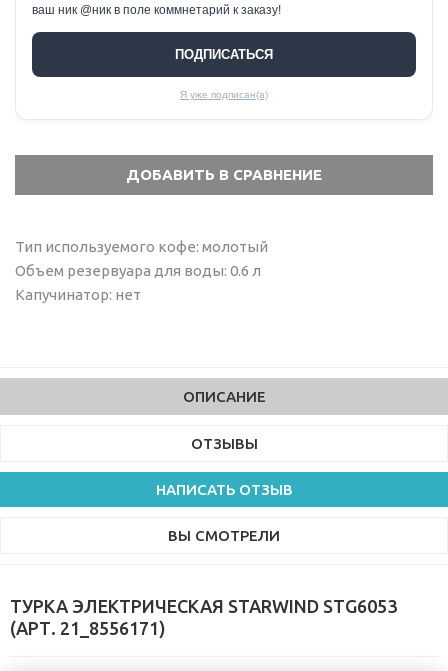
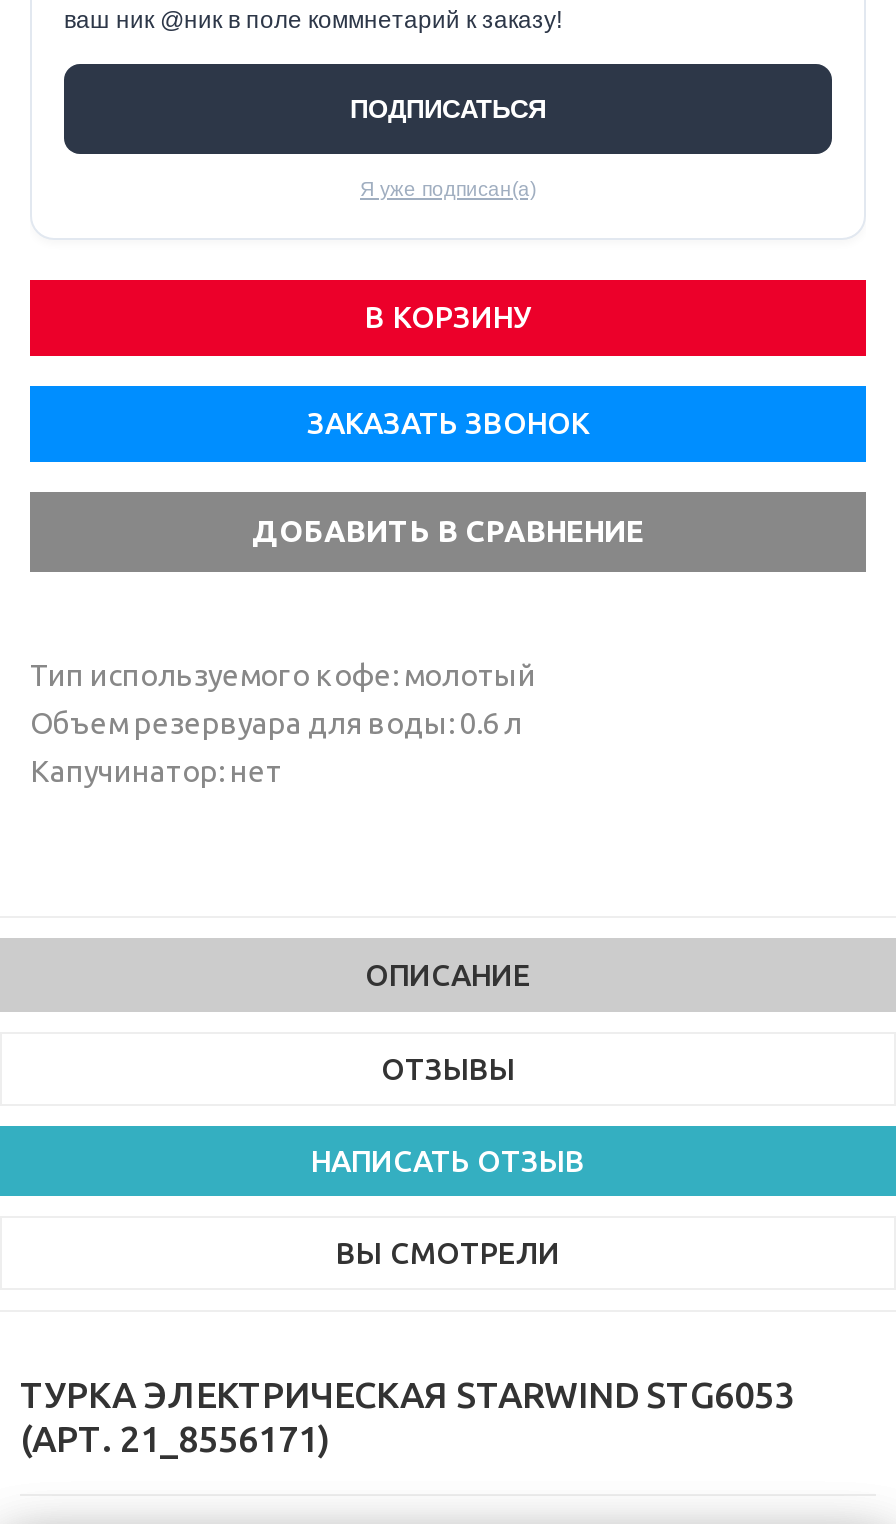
none -> [307,300,589,440] В КОРЗИНУ | ЗАКАЗАТЬ ЗВОНОК

